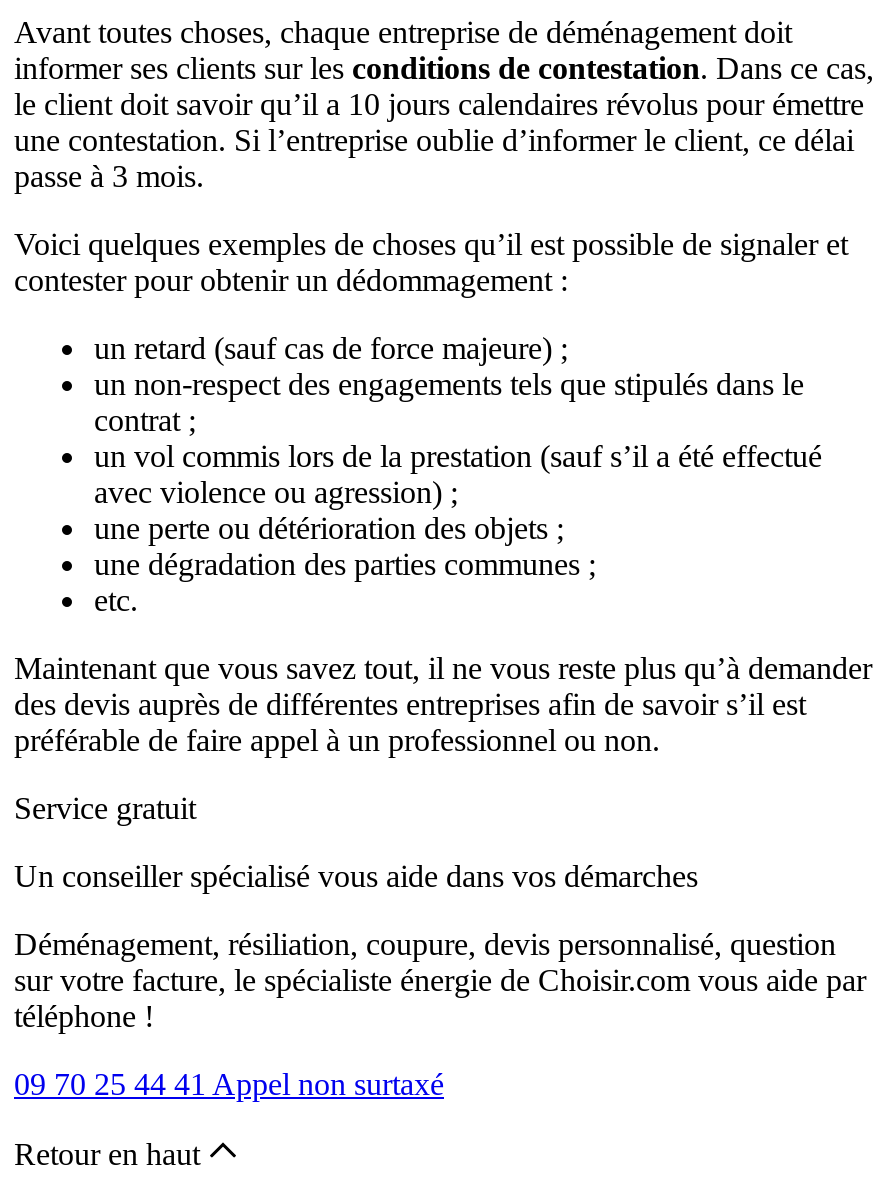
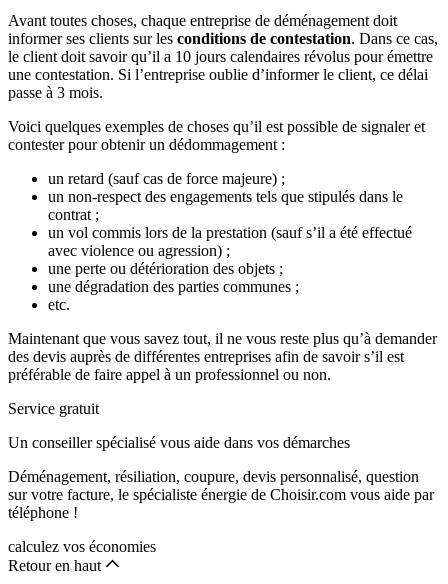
[14,1066,444,1100] 09 70 25 44 41 Appel non surtaxé -> [8,538,156,555] calculez vos économies

